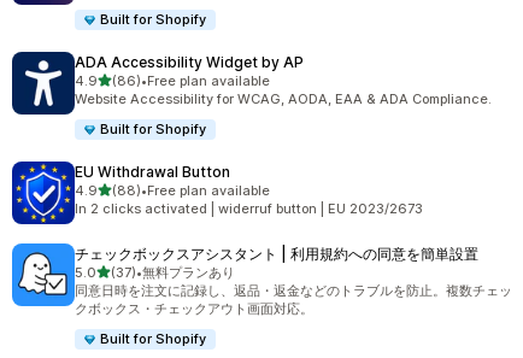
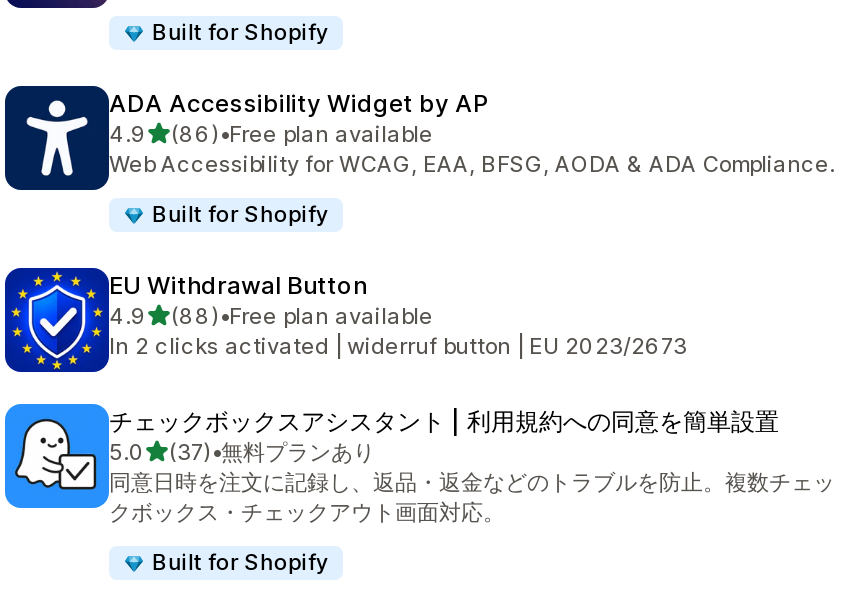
[75,90,492,107] Website Accessibility for WCAG, AODA, EAA & ADA Compliance. -> [109,150,835,178] Web Accessibility for WCAG, EAA, BFSG, AODA & ADA Compliance.

